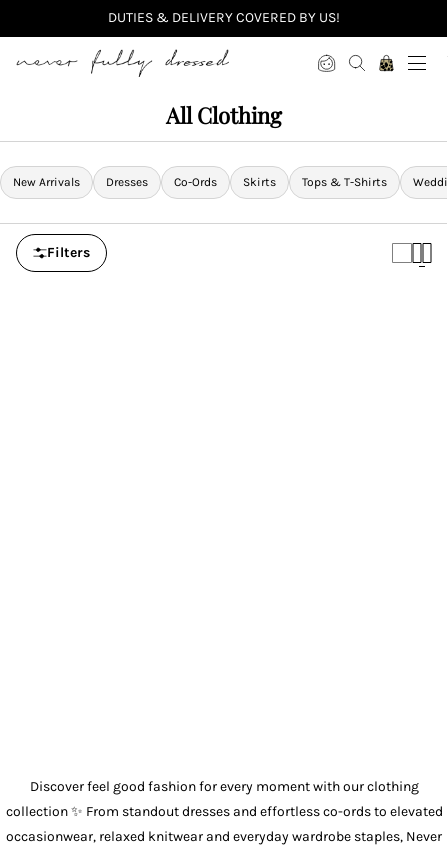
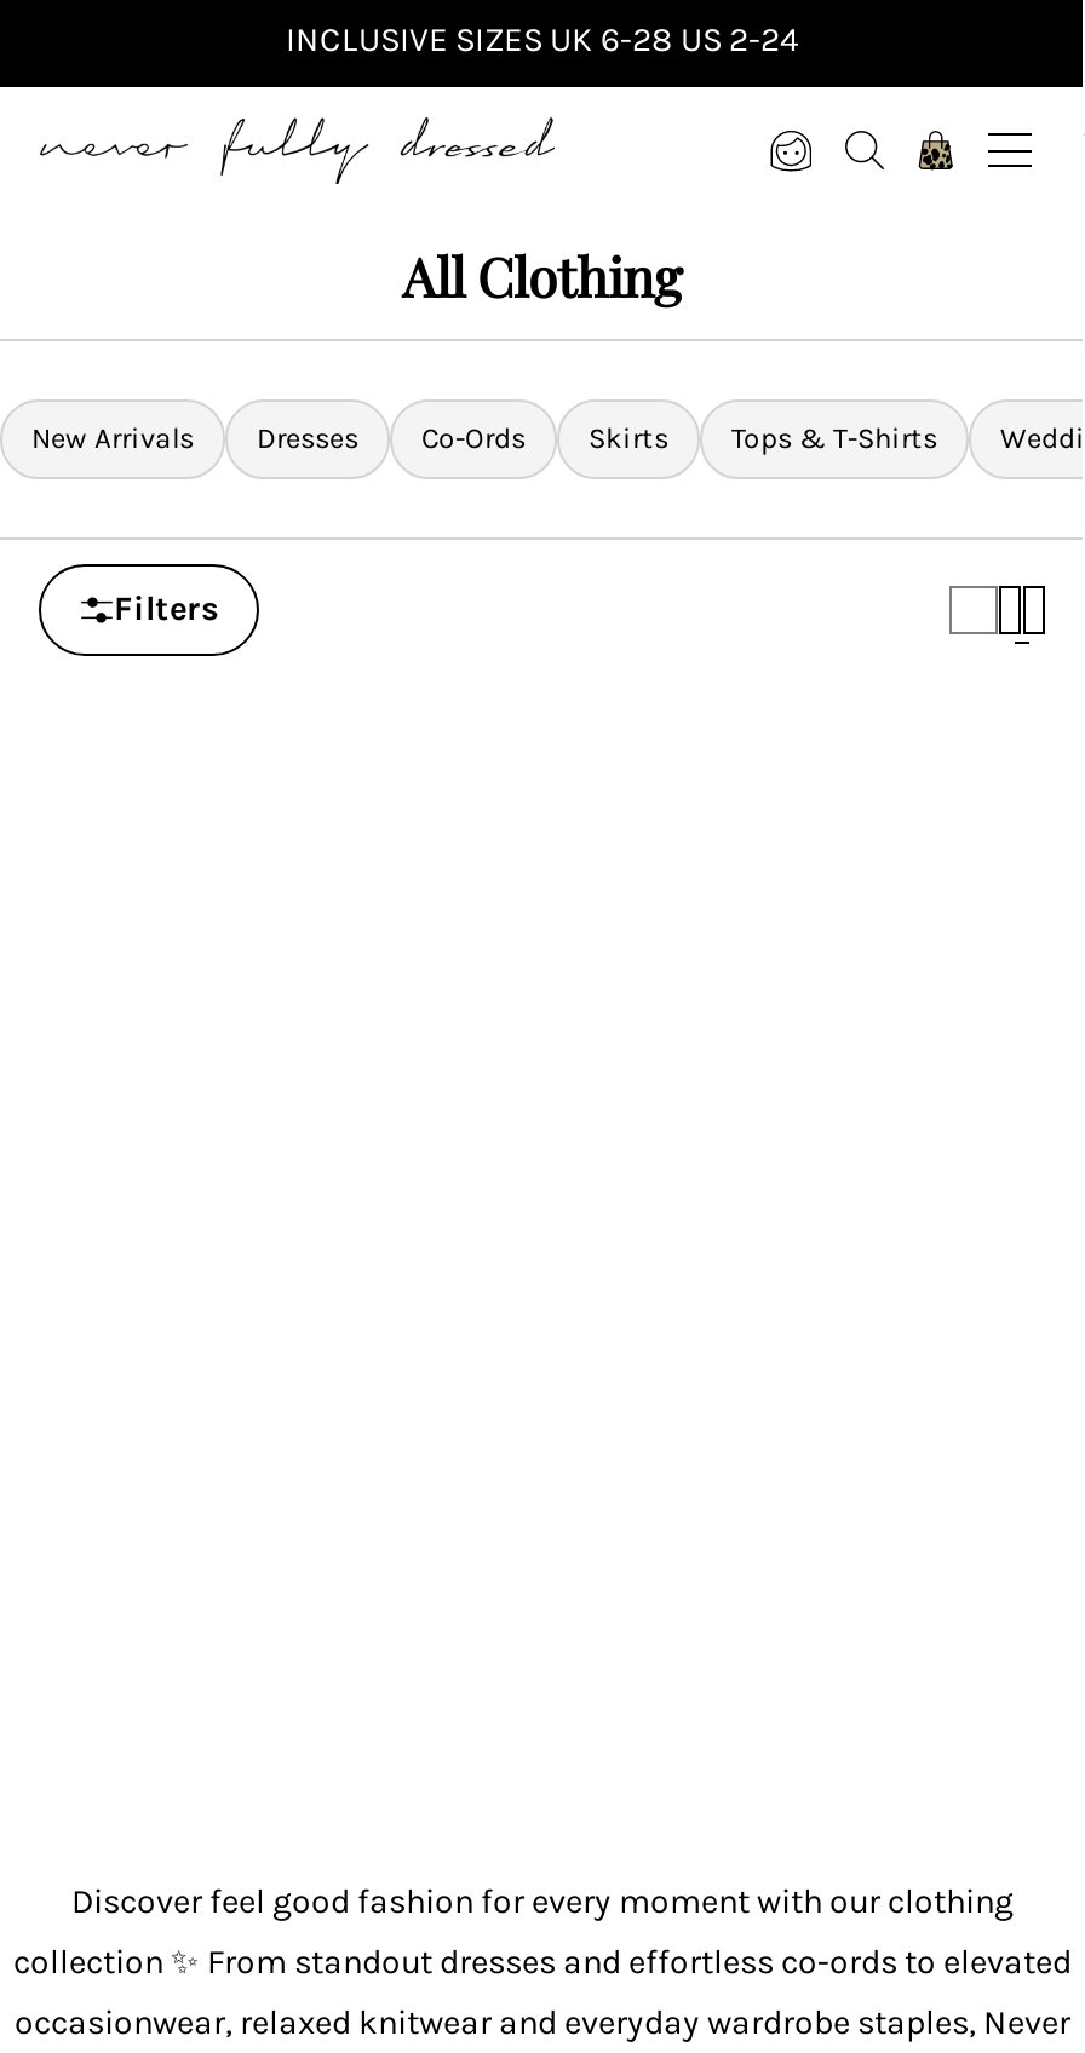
[108,9,340,26] DUTIES & DELIVERY COVERED BY US! -> [286,19,799,61] INCLUSIVE SIZES UK 6-28 US 2-24

